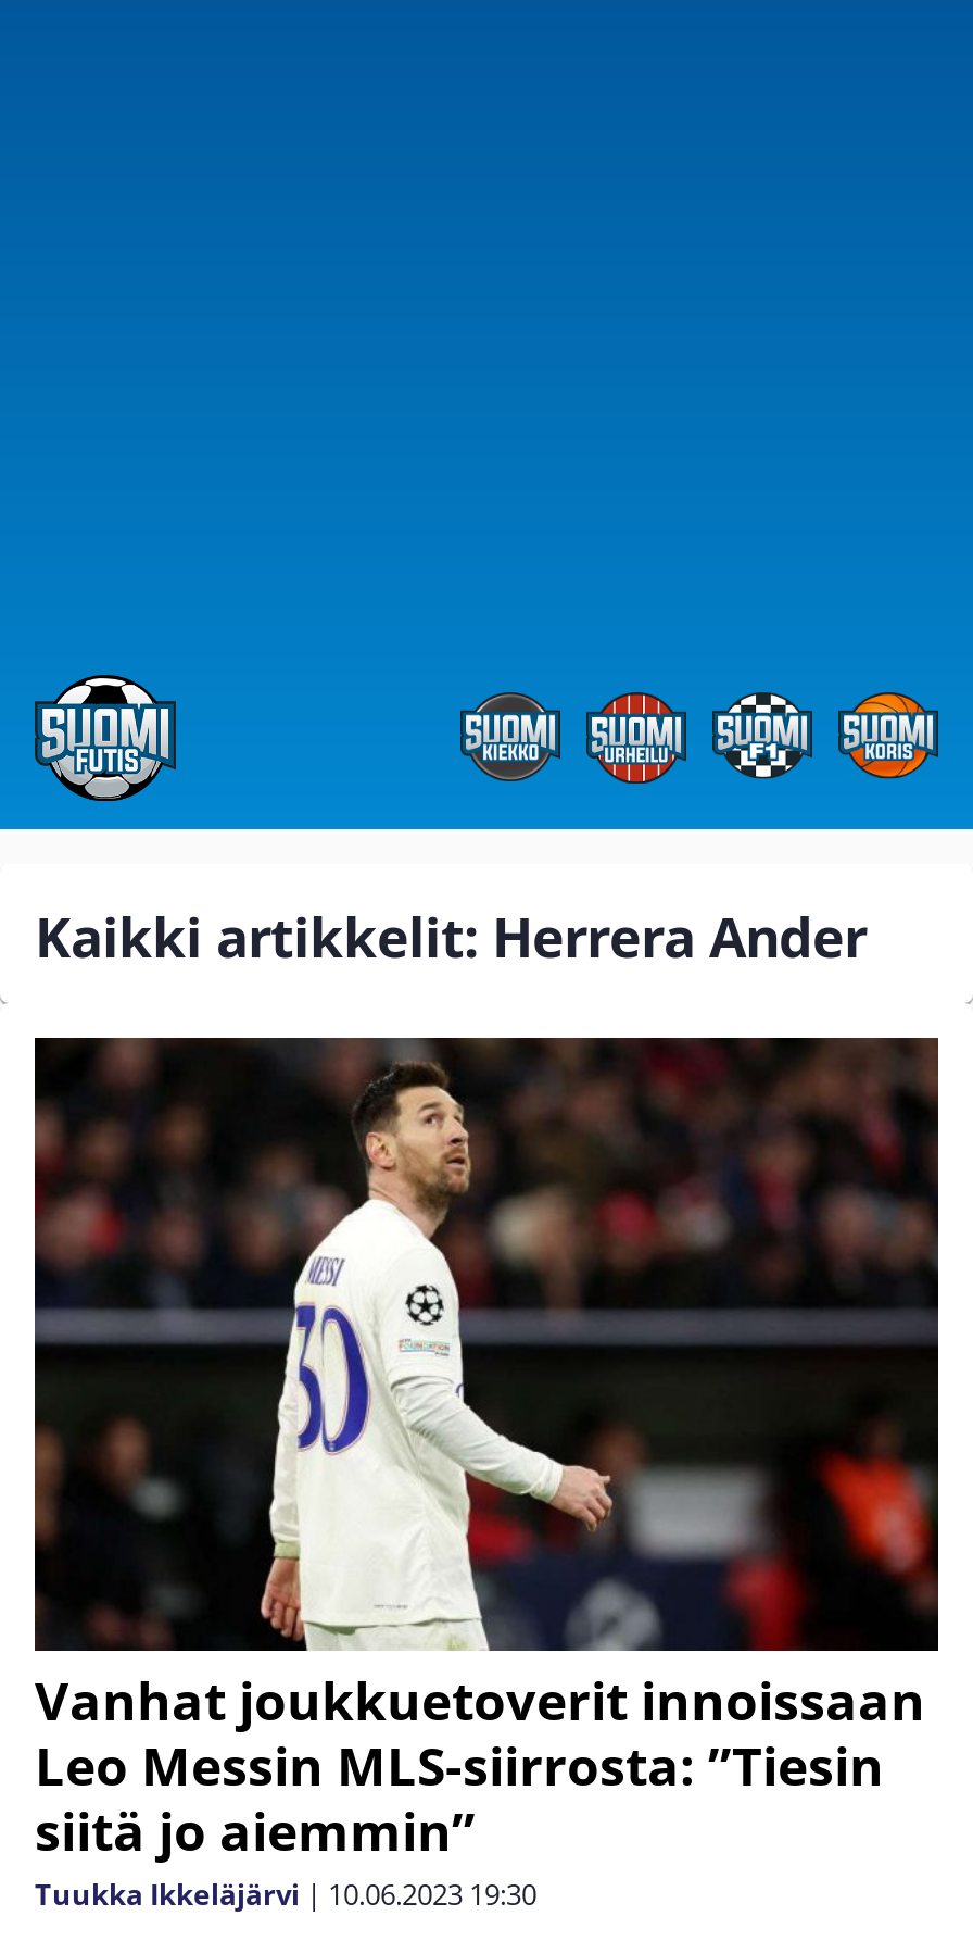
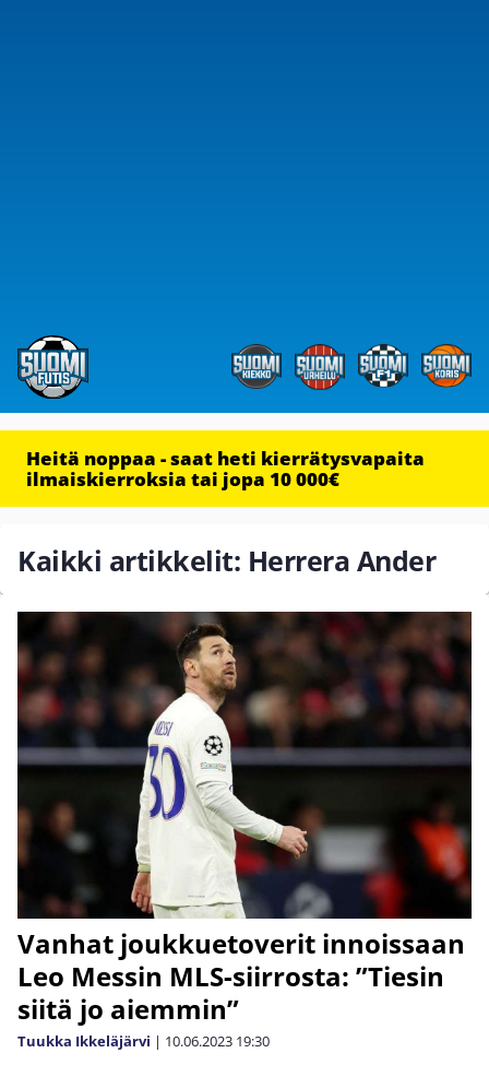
none -> [26,446,425,492] Heitä noppaa - saat heti kierrätysvapaita | ilmaiskierroksia tai jopa 10 000€

